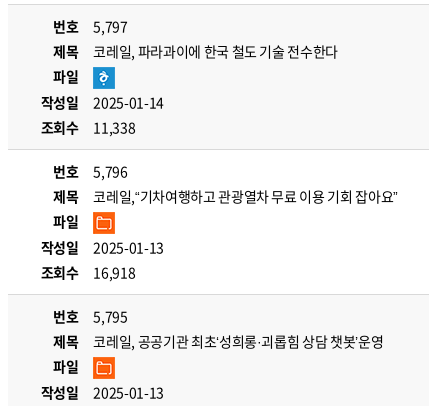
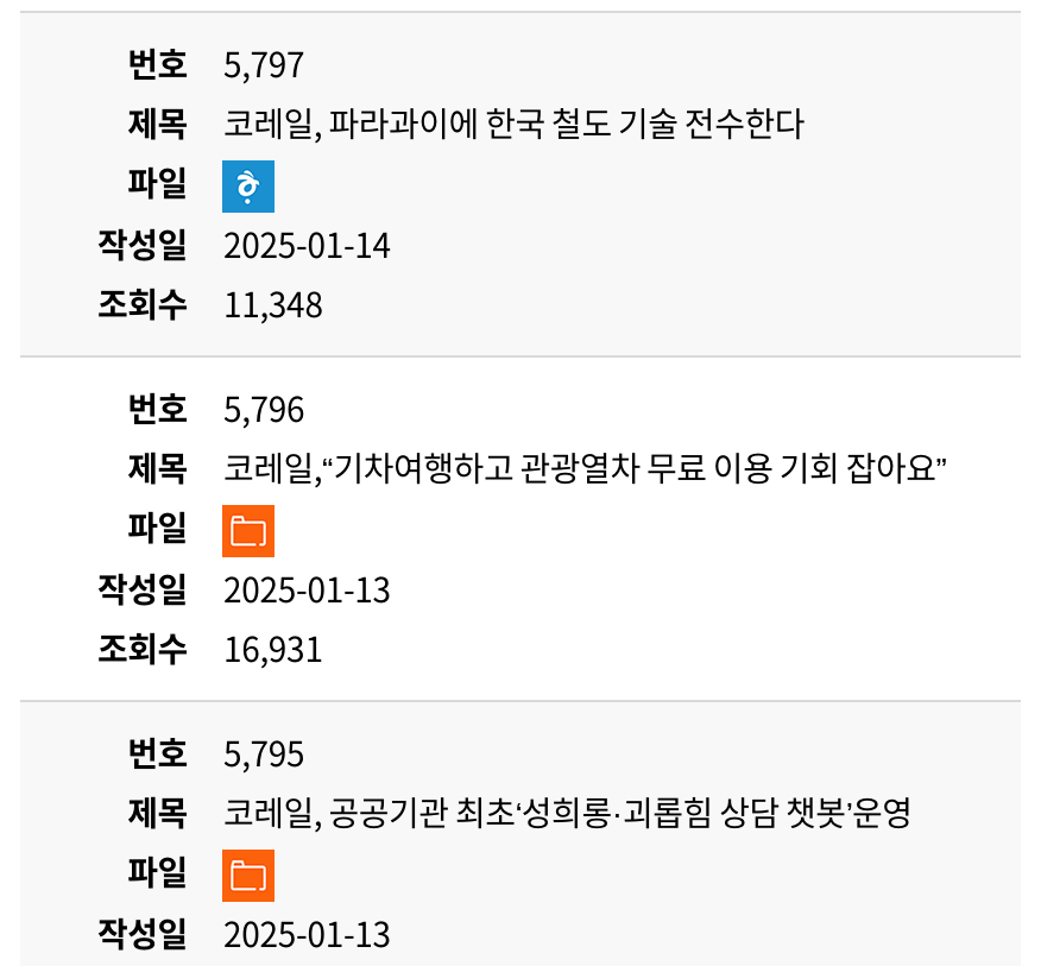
[40,117,135,137] 조회수 11,338 -> [97,279,323,327] 조회수 11,348
[40,262,135,282] 조회수 16,918 -> [97,624,323,671] 조회수 16,931

